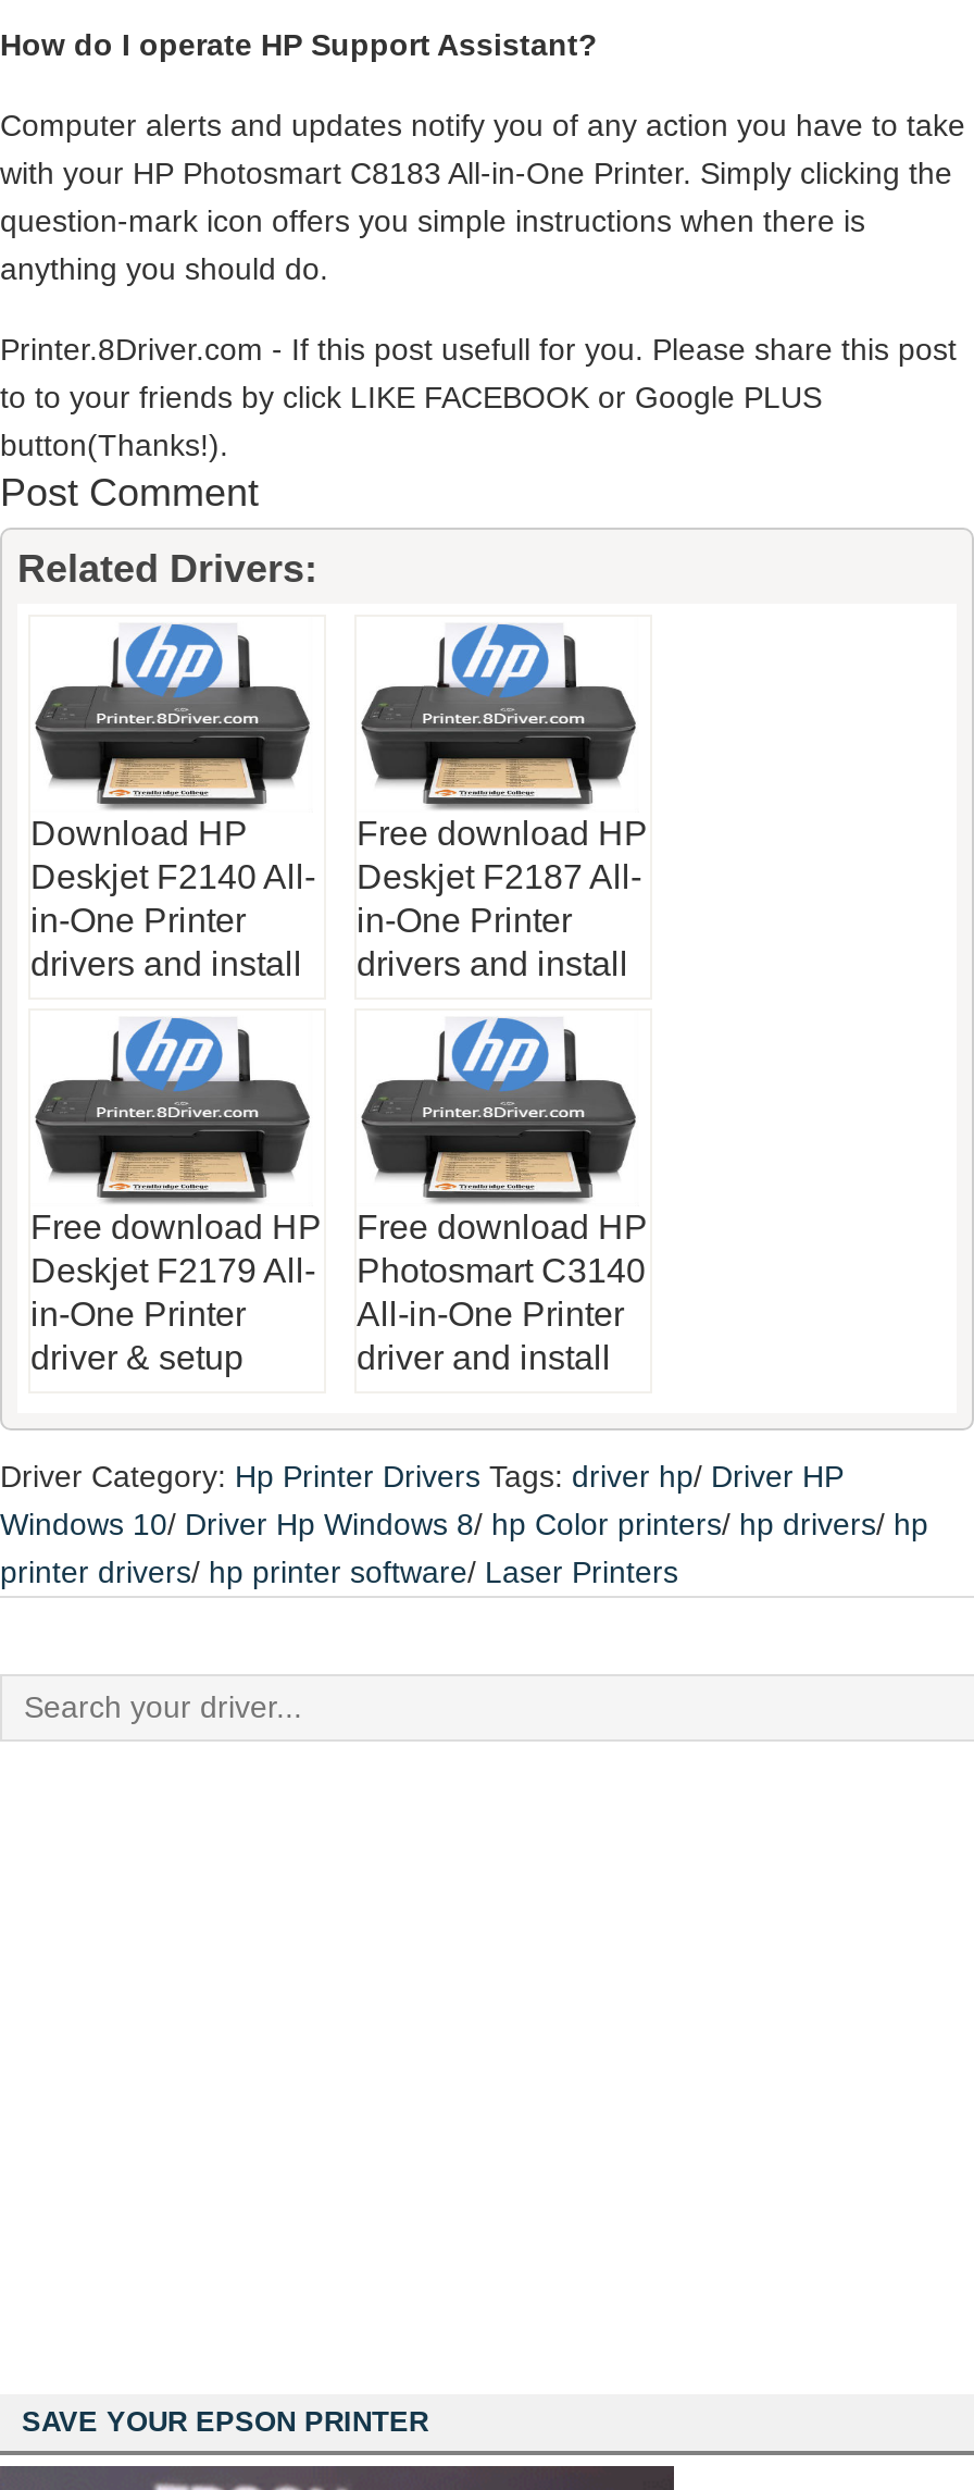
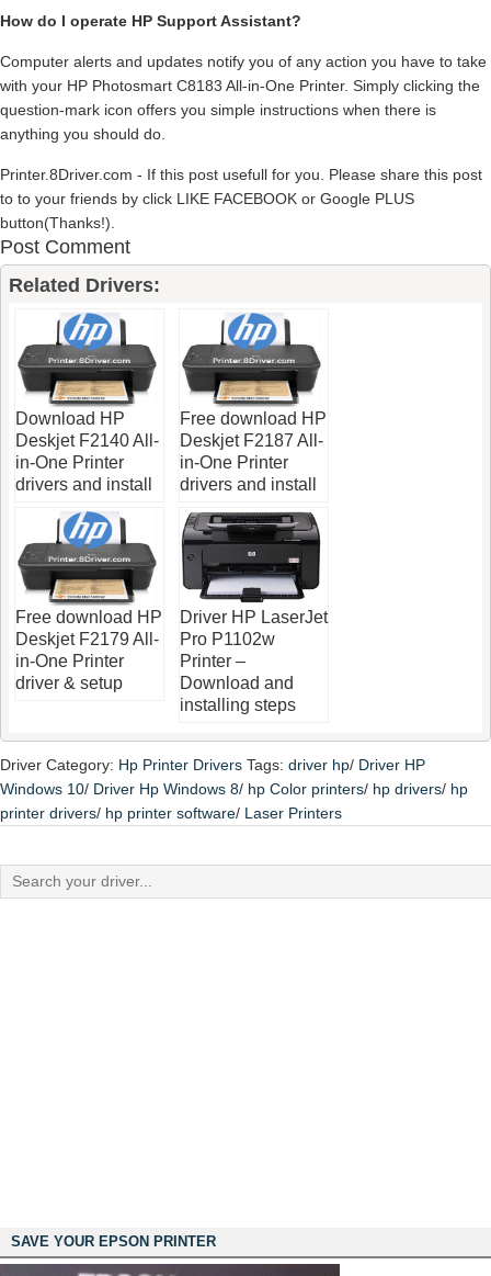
[357,1017,648,1376] [image] | Free download HP | Photosmart C3140 | All-in-One Printer | driver and install -> [180,511,328,714] [image] | Driver HP LaserJet | Pro P1102w | Printer – | Download and | installing steps

